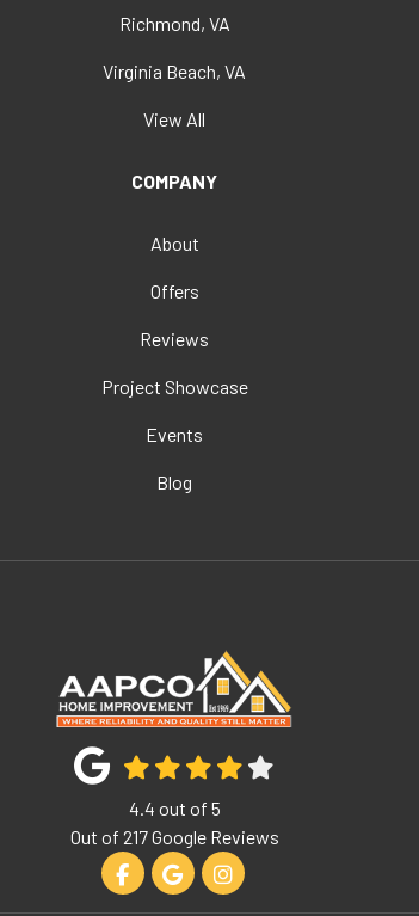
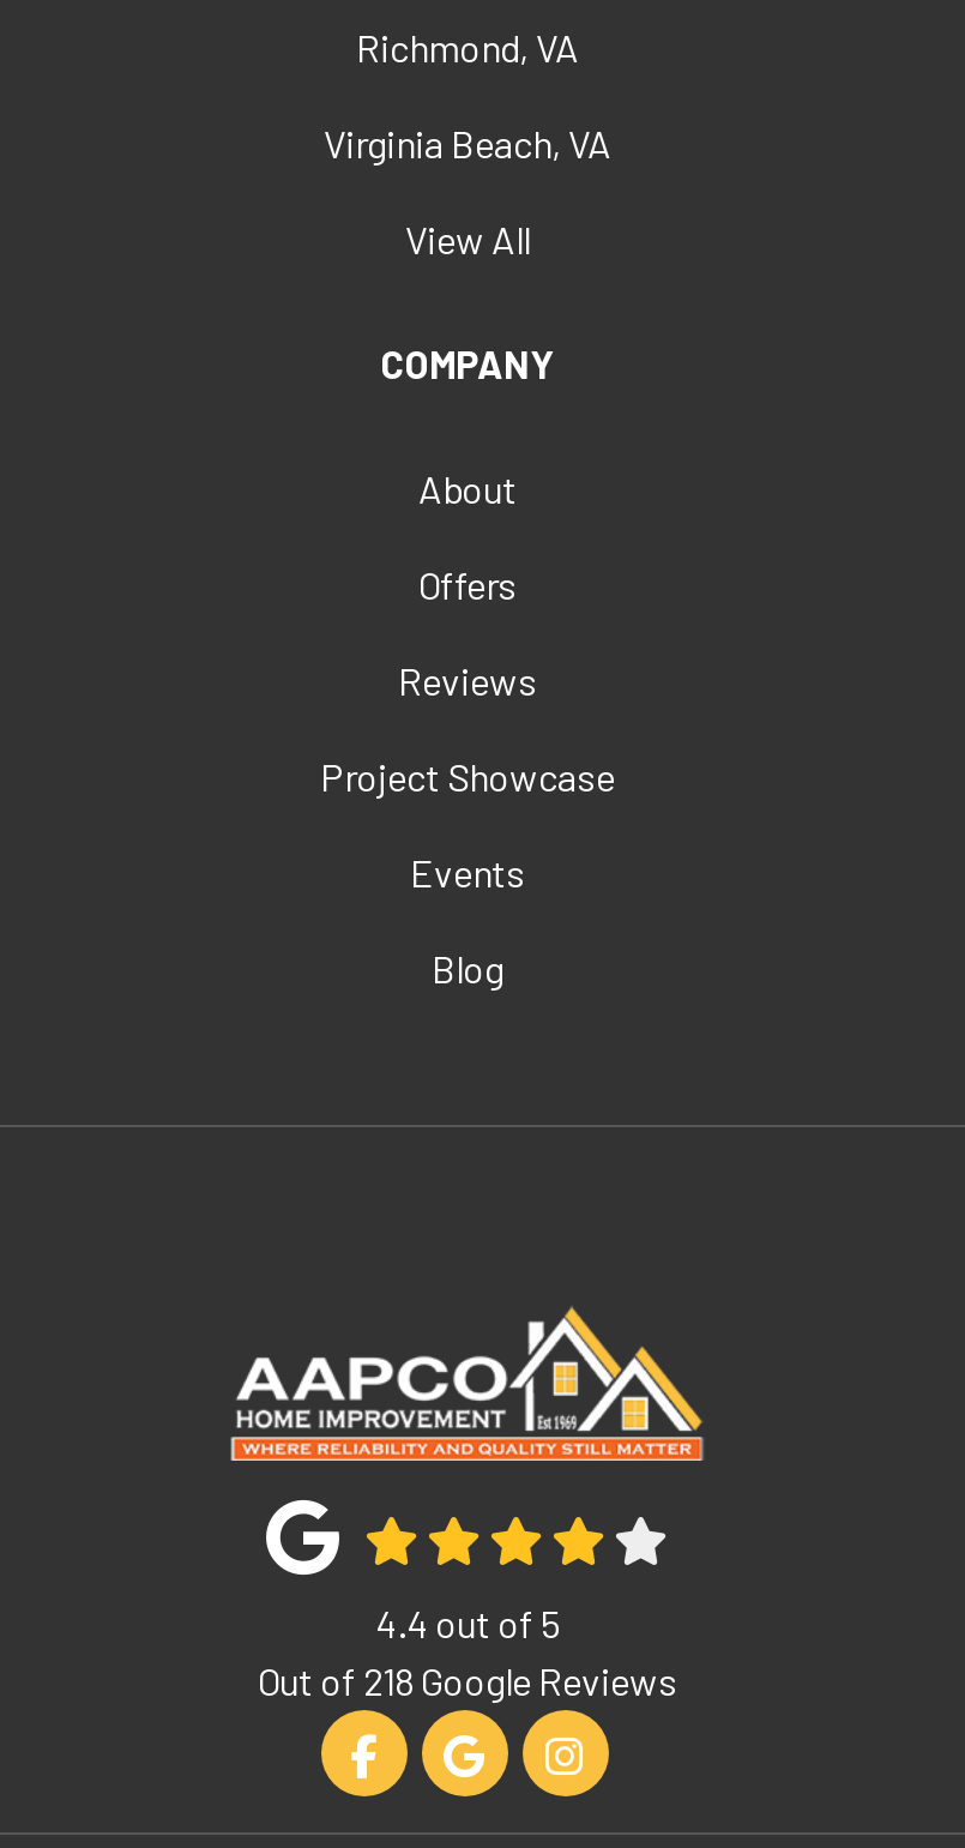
[70,825,279,848] Out of 217 Google Reviews -> [258,1658,677,1703] Out of 218 Google Reviews

